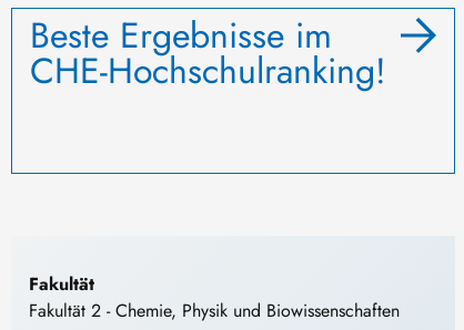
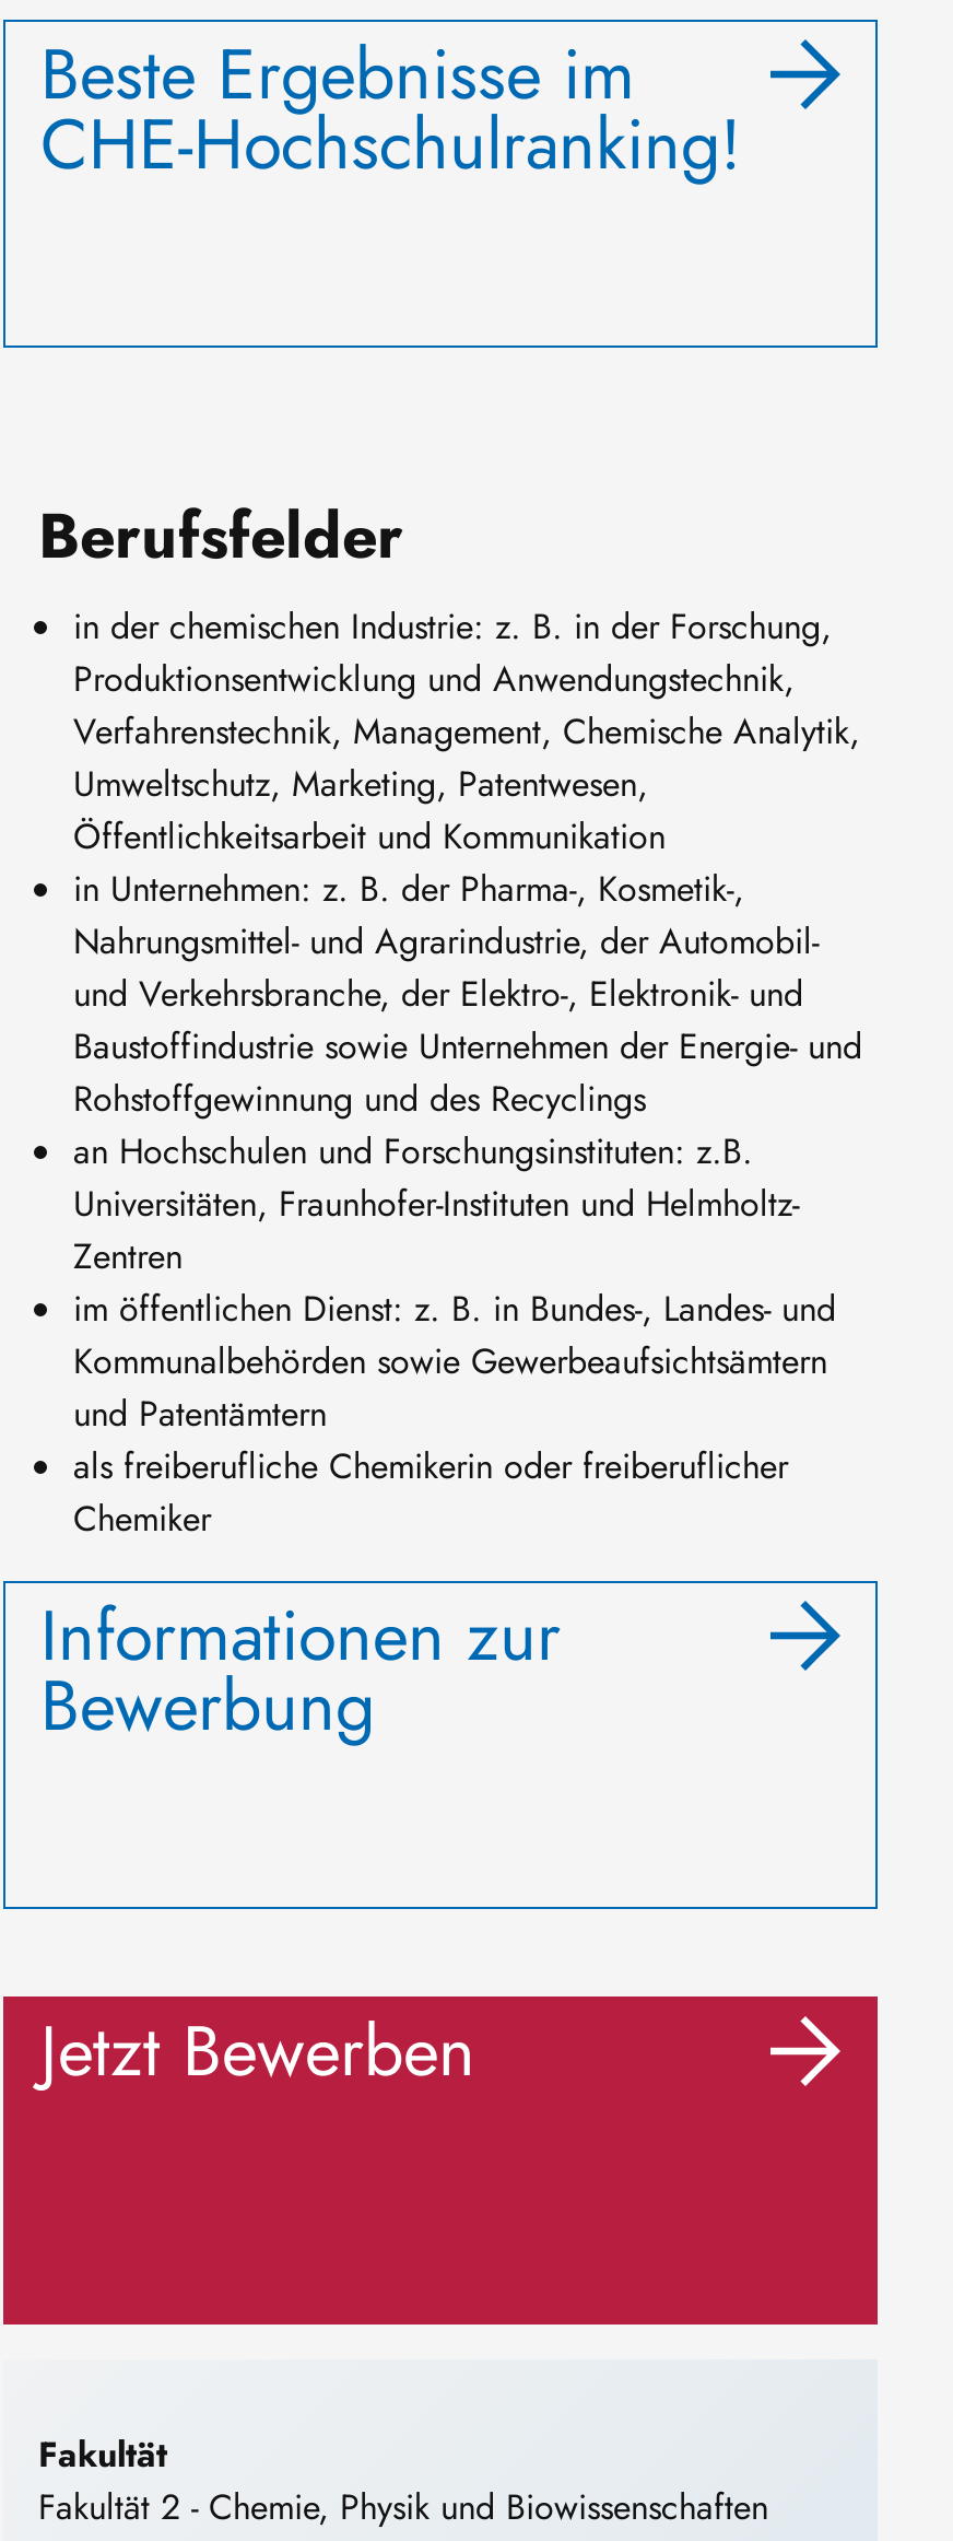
none -> [38,489,862,2100] Berufsfelder | in der chemischen Industrie: z. B. in der Forschung, | Produktionsentwicklung und Anwendungstechnik, | Verfahrenstechnik, Management, Chemische Analytik, | Umweltschutz, Marketing, Patentwesen, | Öffentlichkeitsarbeit und Kommunikation | in Unternehmen: z. B. der Pharma-, Kosmetik-, | Nahrungsmittel- und Agrarindustrie, der Automobil- | und Verkehrsbranche, der Elektro-, Elektronik- und | Baustoffindustrie sowie Unternehmen der Energie- und | Rohstoffgewinnung und des Recyclings | an Hochschulen und Forschungsinstituten: z.B. | Universitäten, Fraunhofer-Instituten und Helmholtz- | Zentren | im öffentlichen Dienst: z. B. in Bundes-, Landes- und | Kommunalbehörden sowie Gewerbeaufsichtsämtern | und Patentämtern | als freiberufliche Chemikerin oder freiberuflicher | Chemiker | Informationen zur | Bewerbung | Jetzt Bewerben

